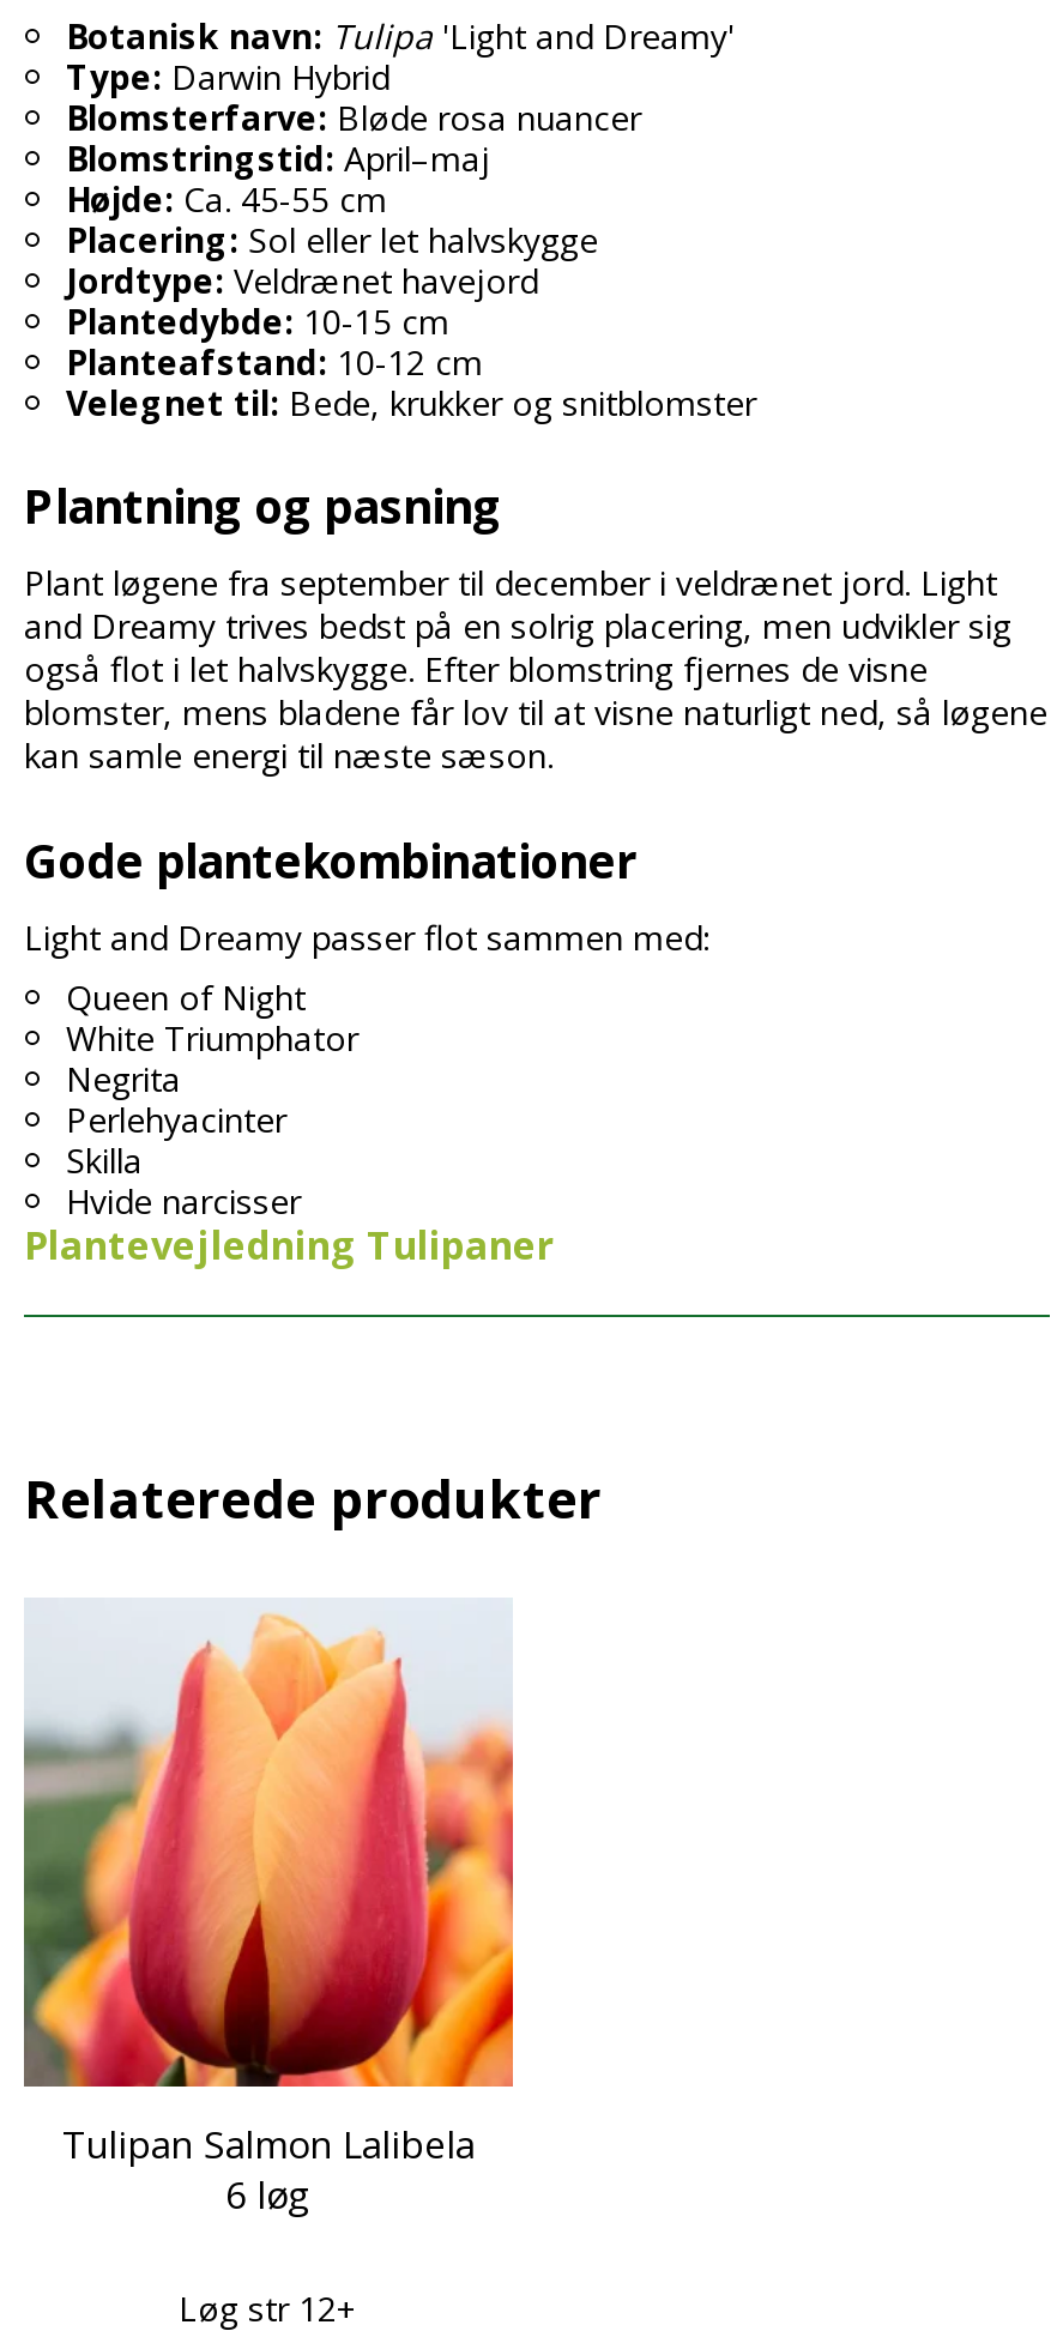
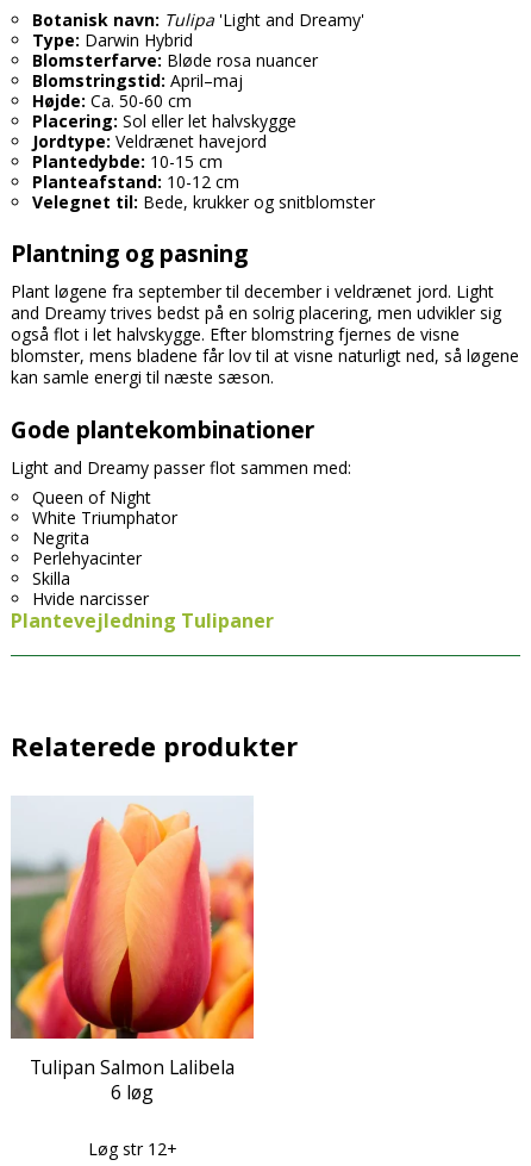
[66,176,387,222] Højde: Ca. 45-55 cm -> [32,89,191,112] Højde: Ca. 50-60 cm

